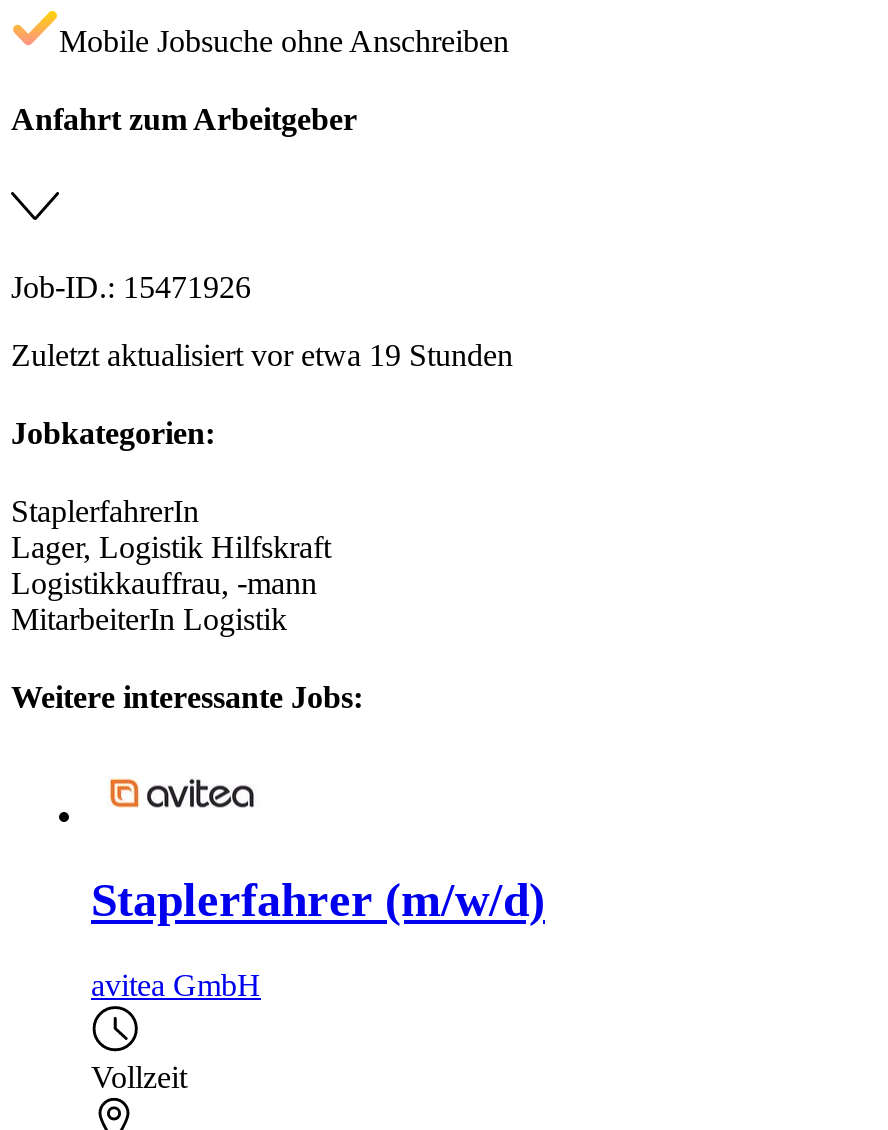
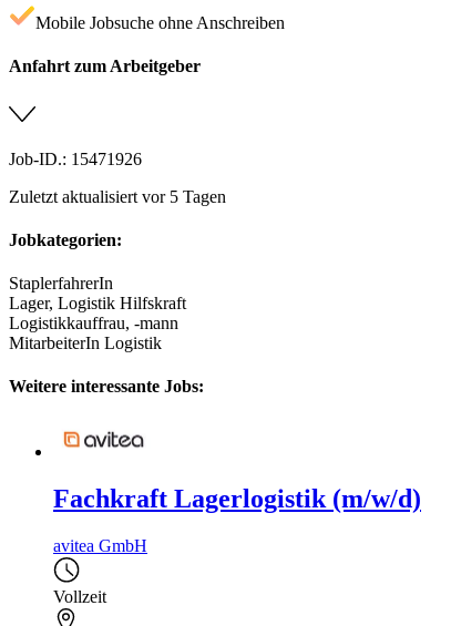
[11,337,513,371] Zuletzt aktualisiert vor etwa 19 Stunden -> [9,187,226,206] Zuletzt aktualisiert vor 5 Tagen
[91,874,545,926] Staplerfahrer (m/w/d) -> [53,484,421,513] Fachkraft Lagerlogistik (m/w/d)

